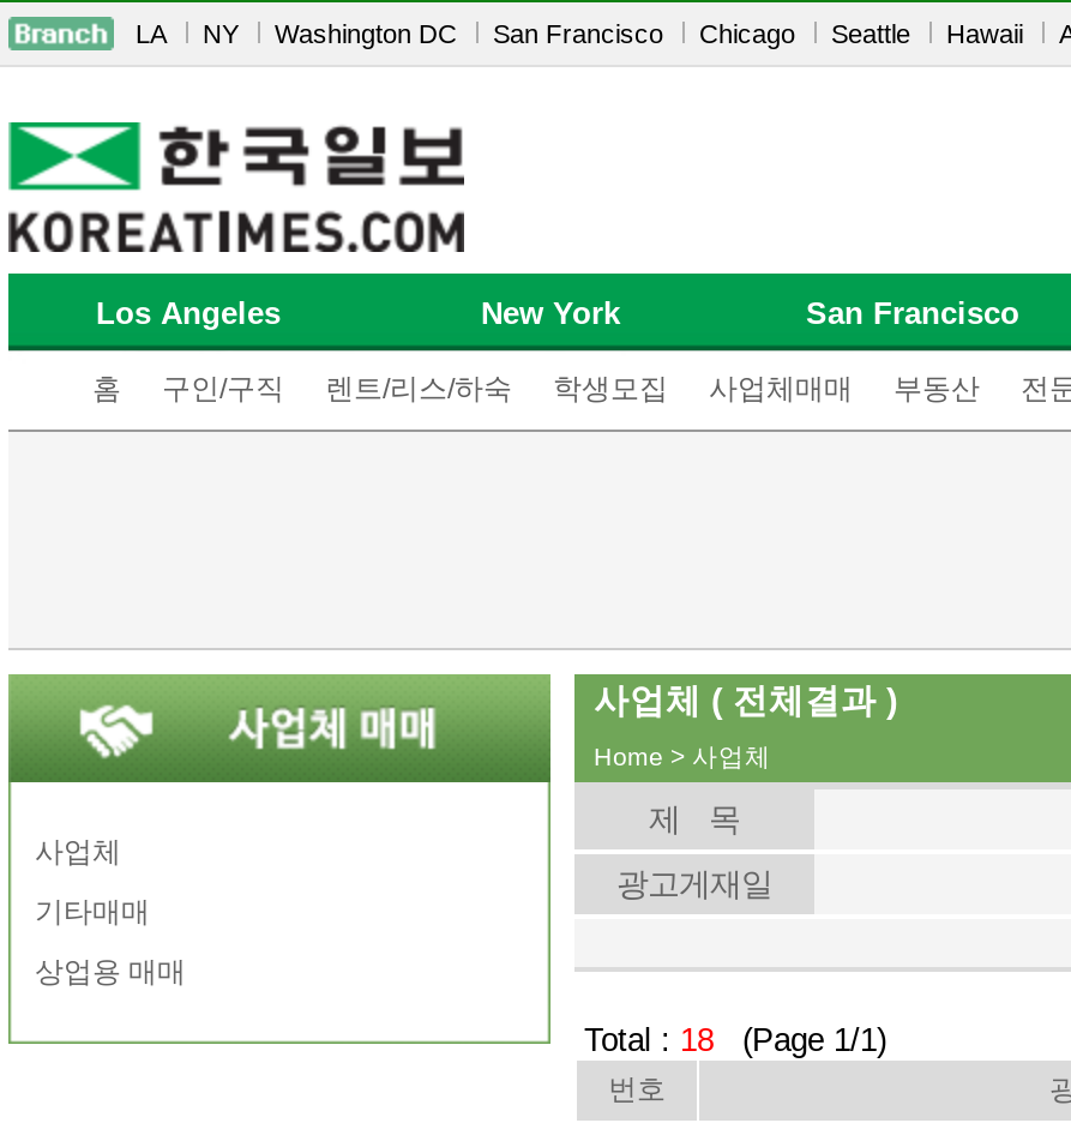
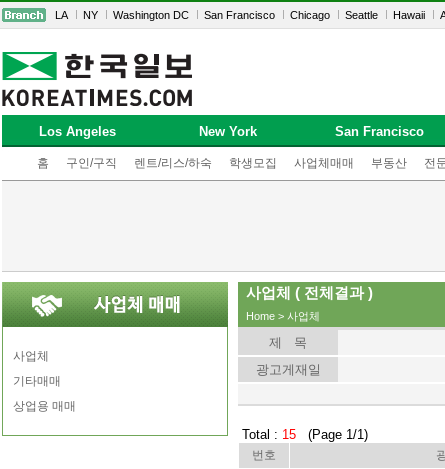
[574,1022,886,1058] Total : 18 (Page 1/1) -> [238,427,368,442] Total : 15 (Page 1/1)

